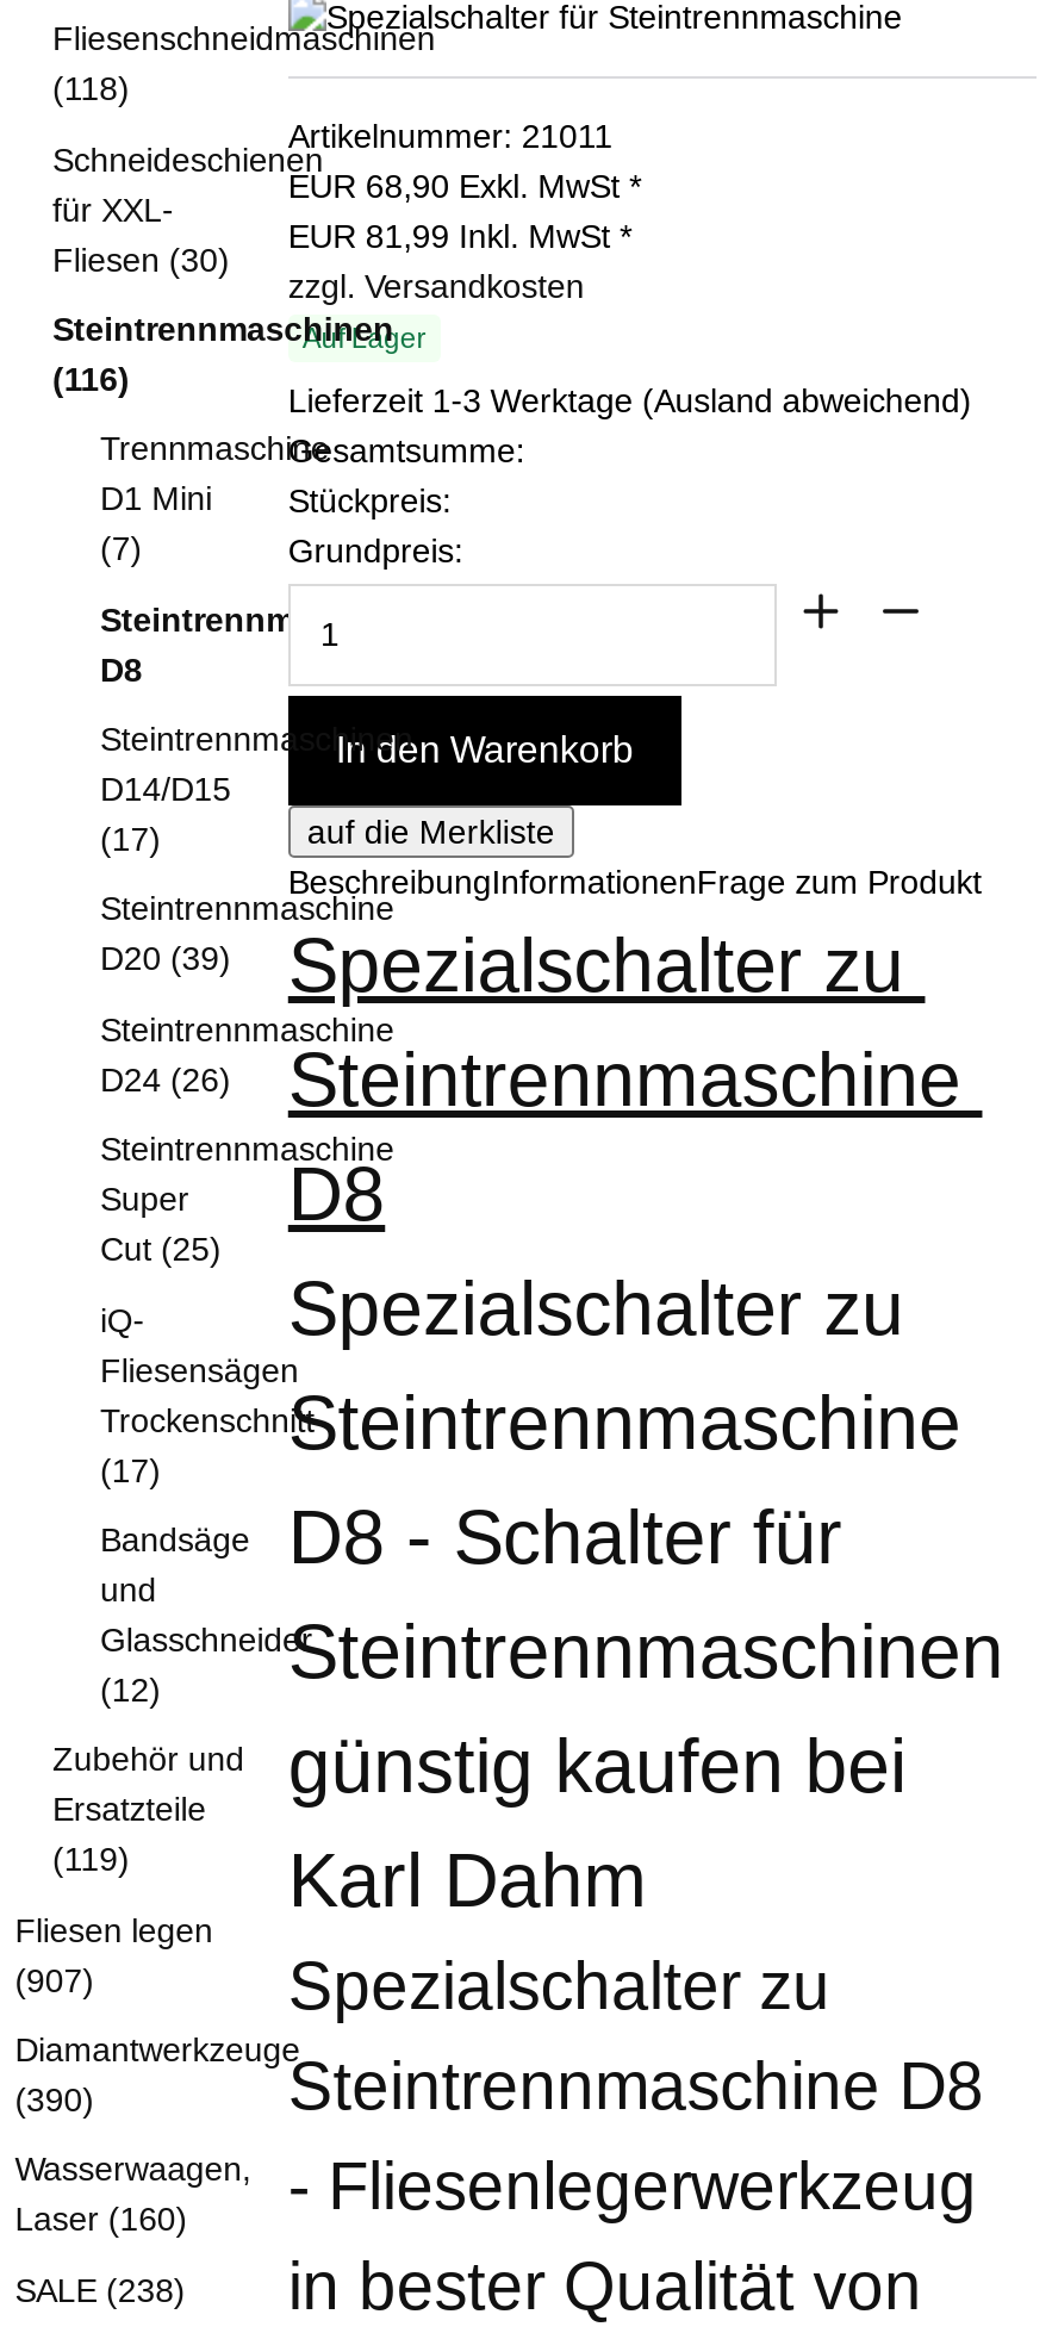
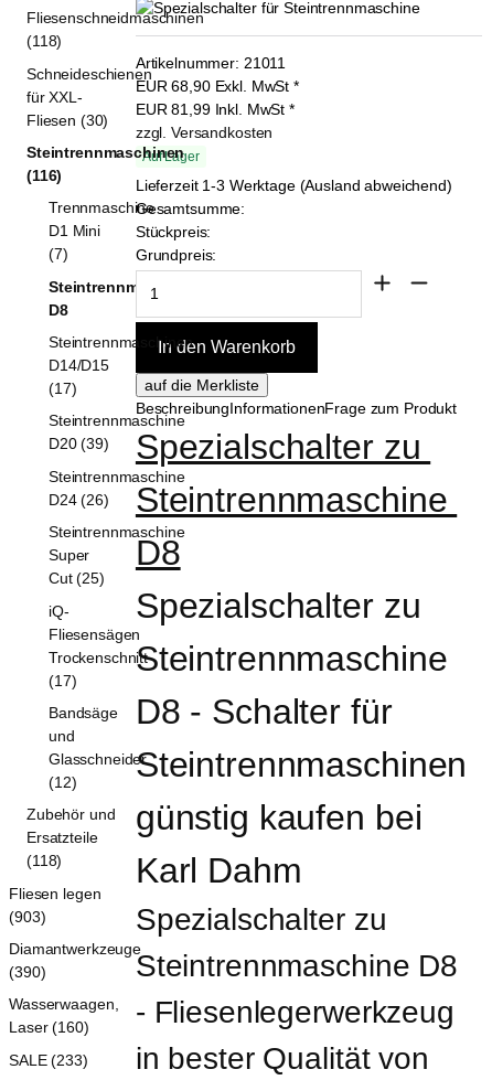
[52,1840,129,1879] (119) -> [26,852,62,870] (118)
[15,1961,94,1999] (907) -> [9,908,46,925] (903)
[15,2271,185,2309] SALE (238) -> [9,1051,88,1069] SALE (233)

